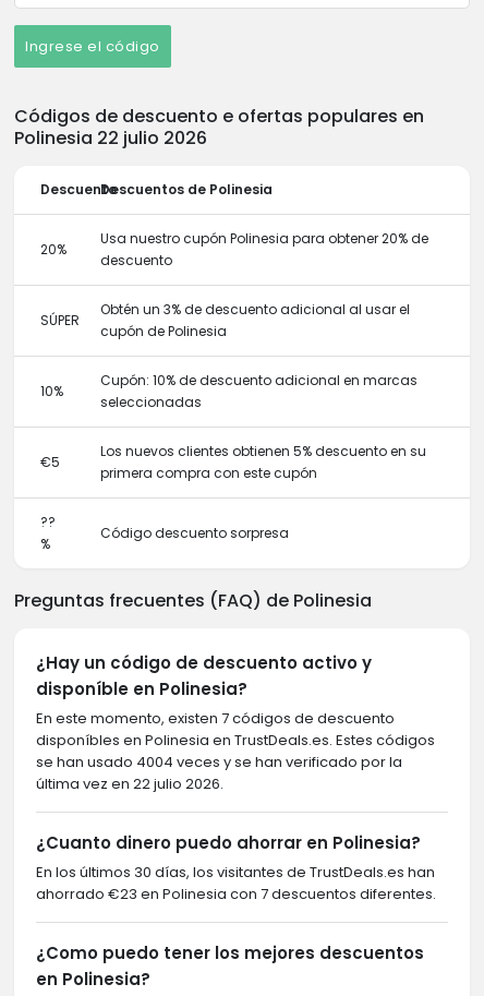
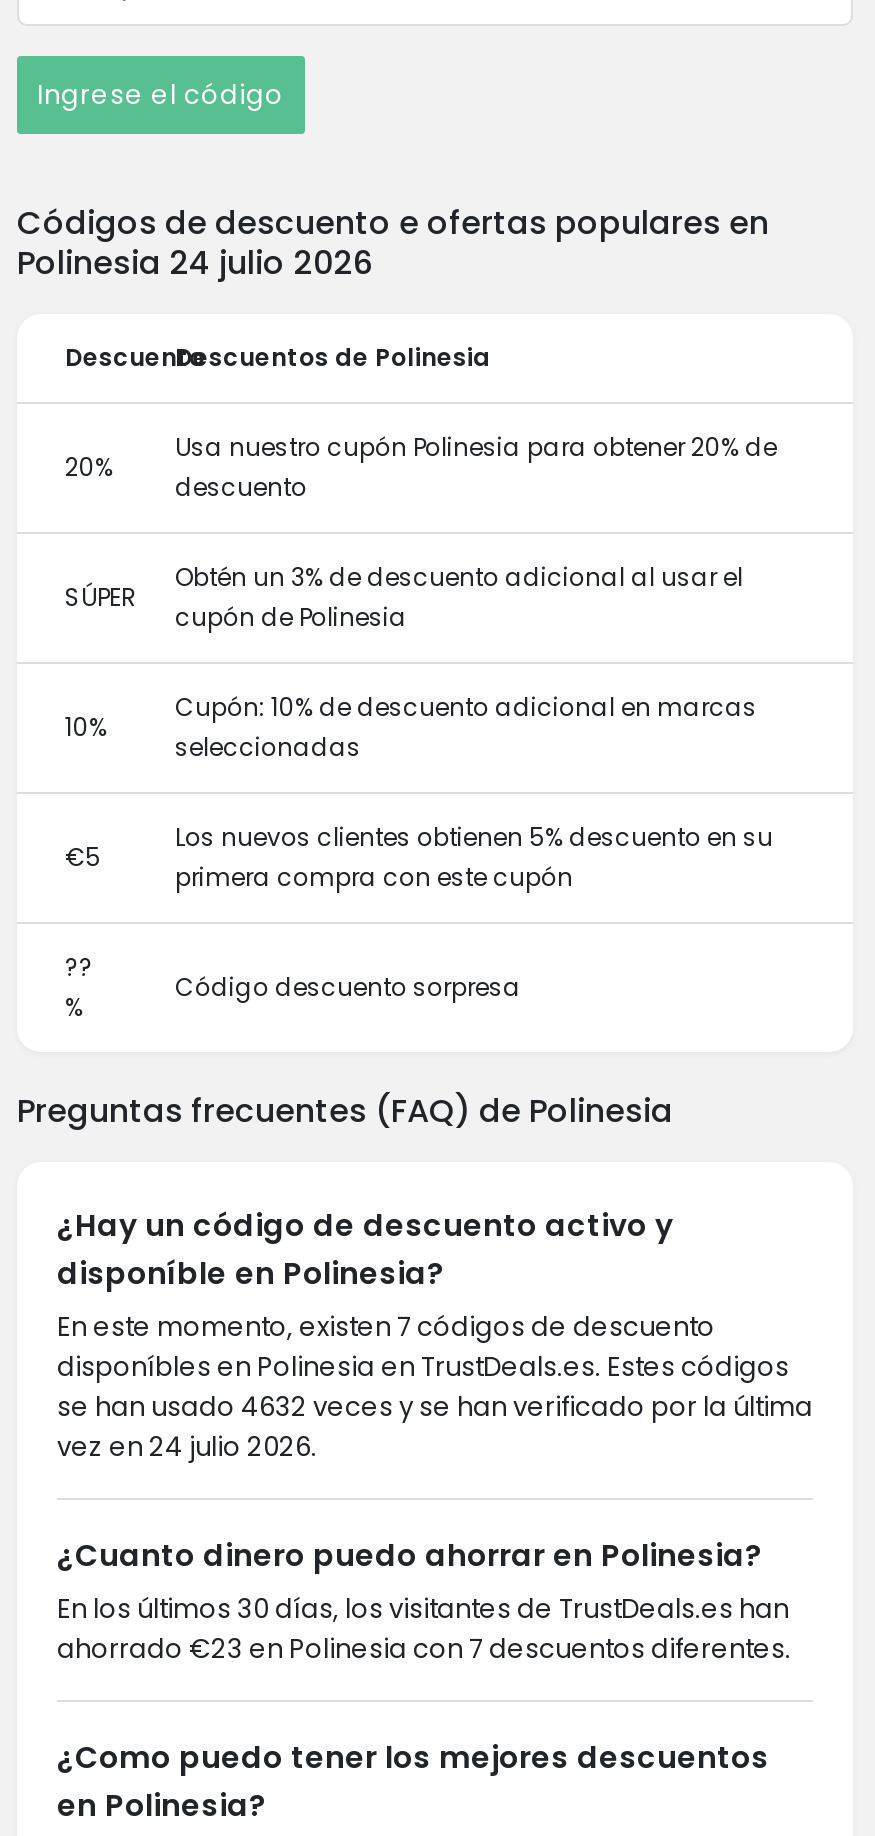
[14,125,207,151] Polinesia 22 julio 2026 -> [17,240,373,286] Polinesia 24 julio 2026
[36,752,402,794] se han usado 4004 veces y se han verificado por la | última vez en 22 julio 2026. -> [57,1388,813,1466] se han usado 4632 veces y se han verificado por la última | vez en 24 julio 2026.

